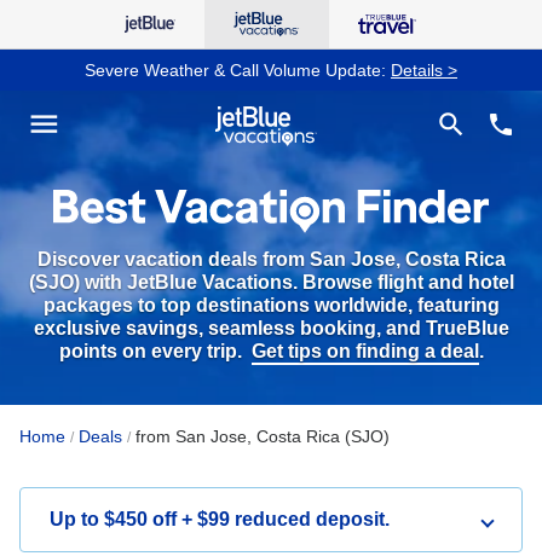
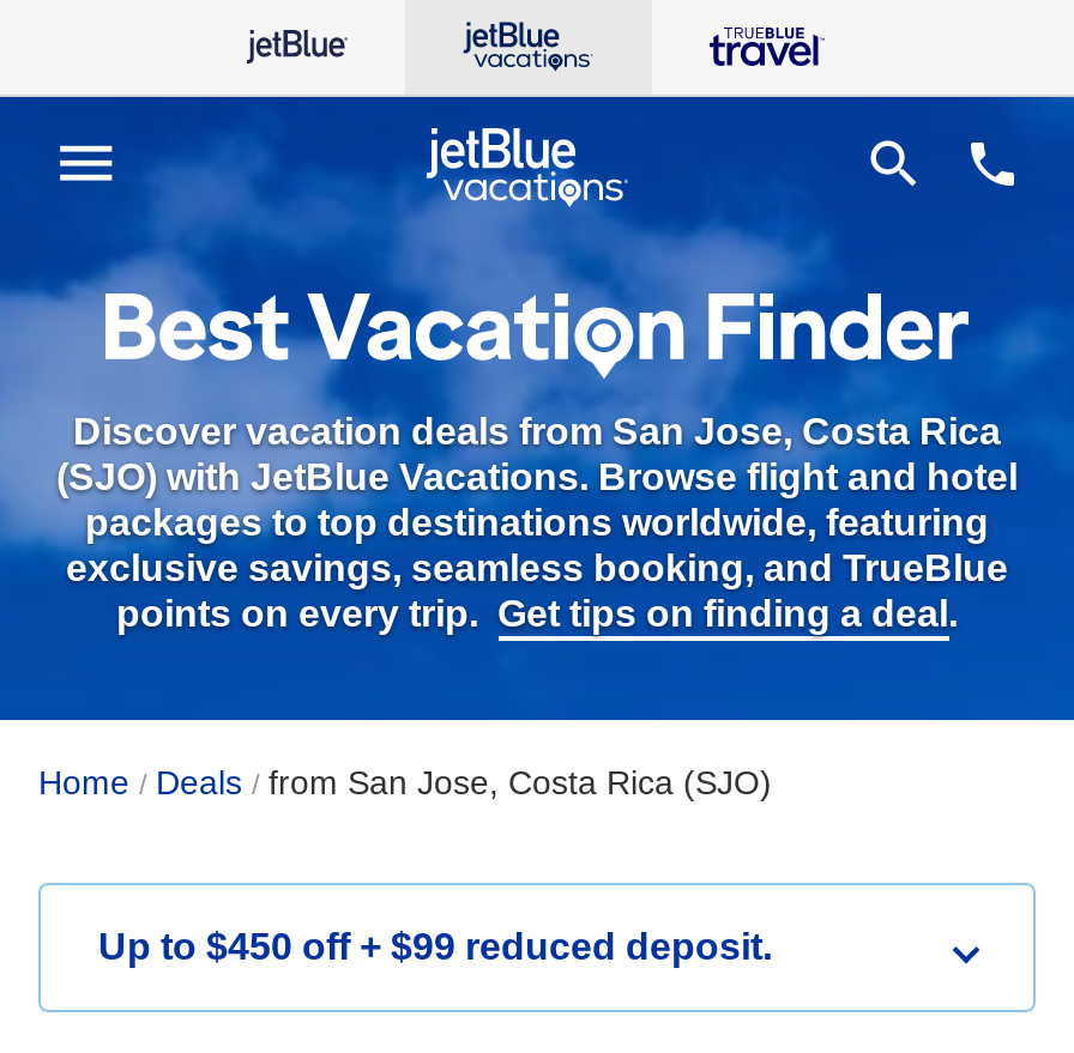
[85,60,457,80] Severe Weather & Call Volume Update: Details > -> none

